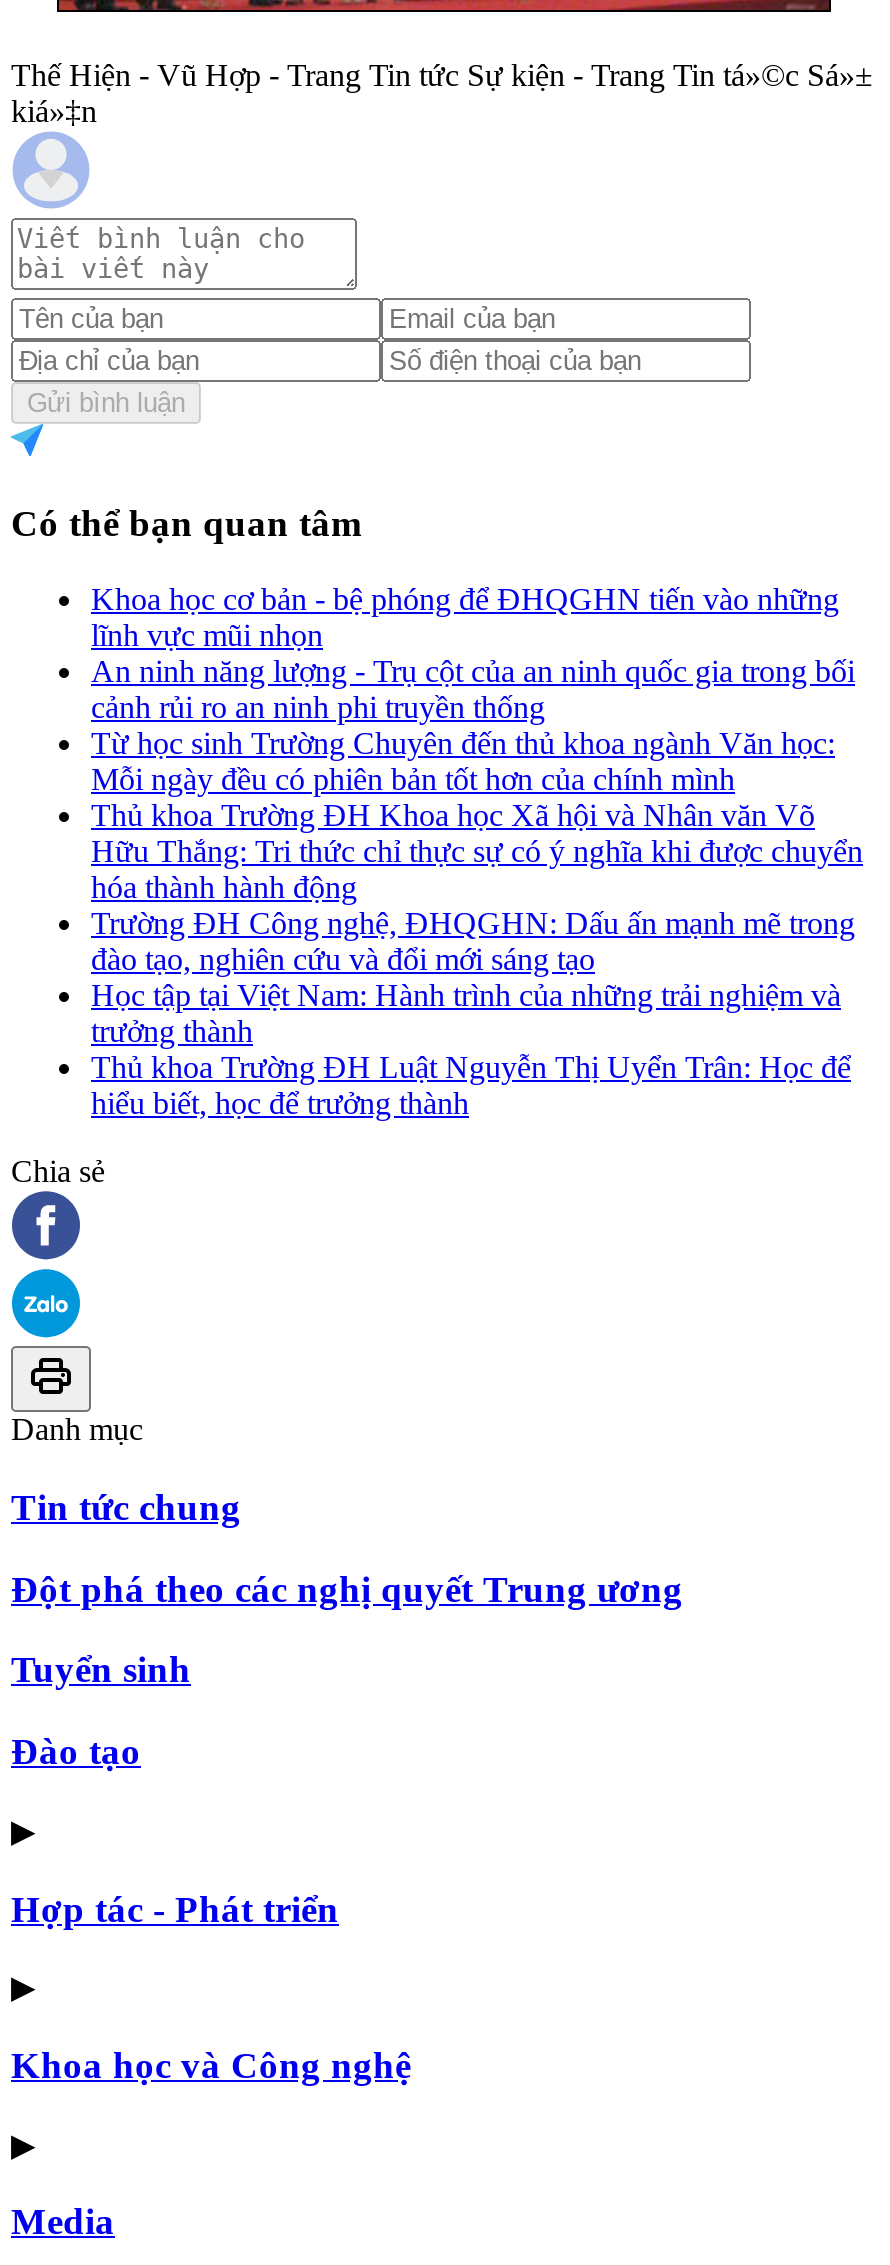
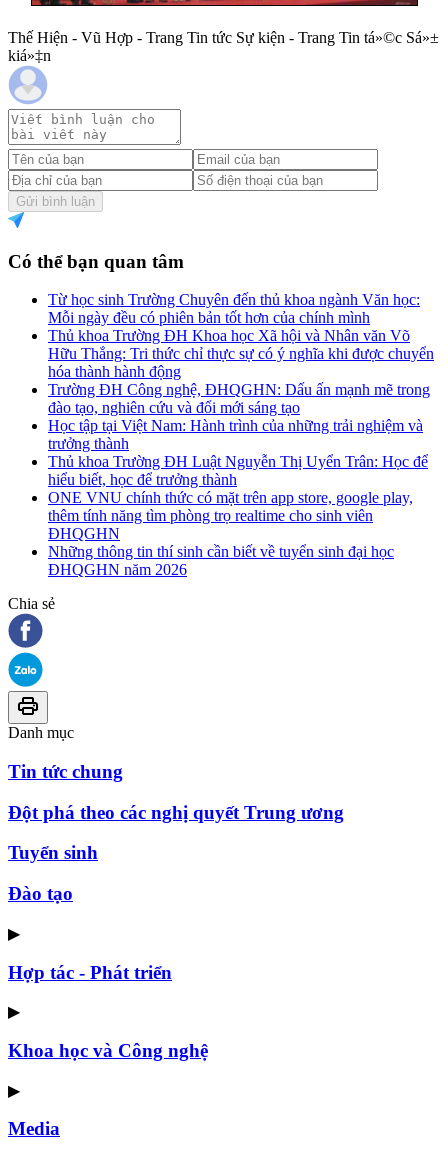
[91,582,855,724] Khoa học cơ bản - bệ phóng để ĐHQGHN tiến vào những | lĩnh vực mũi nhọn | An ninh năng lượng - Trụ cột của an ninh quốc gia trong bối | cảnh rủi ro an ninh phi truyền thống -> none
moved [91,726,863,1120] -> [48,291,434,488]: Từ học sinh Trường Chuyên đến thủ khoa ngành Văn học: | Mỗi ngày đều có phiên bản tốt hơn của chính mình | Thủ khoa Trường ĐH Khoa học Xã hội và Nhân văn Võ | ... | Thủ khoa Trường ĐH Luật Nguyễn Thị Uyển Trân: Học để | hiểu biết, học để trưởng thành
none -> [48,489,413,578] ONE VNU chính thức có mặt trên app store, google play, | thêm tính năng tìm phòng trọ realtime cho sinh viên | ĐHQGHN | Những thông tin thí sinh cần biết về tuyển sinh đại học | ĐHQGHN năm 2026

